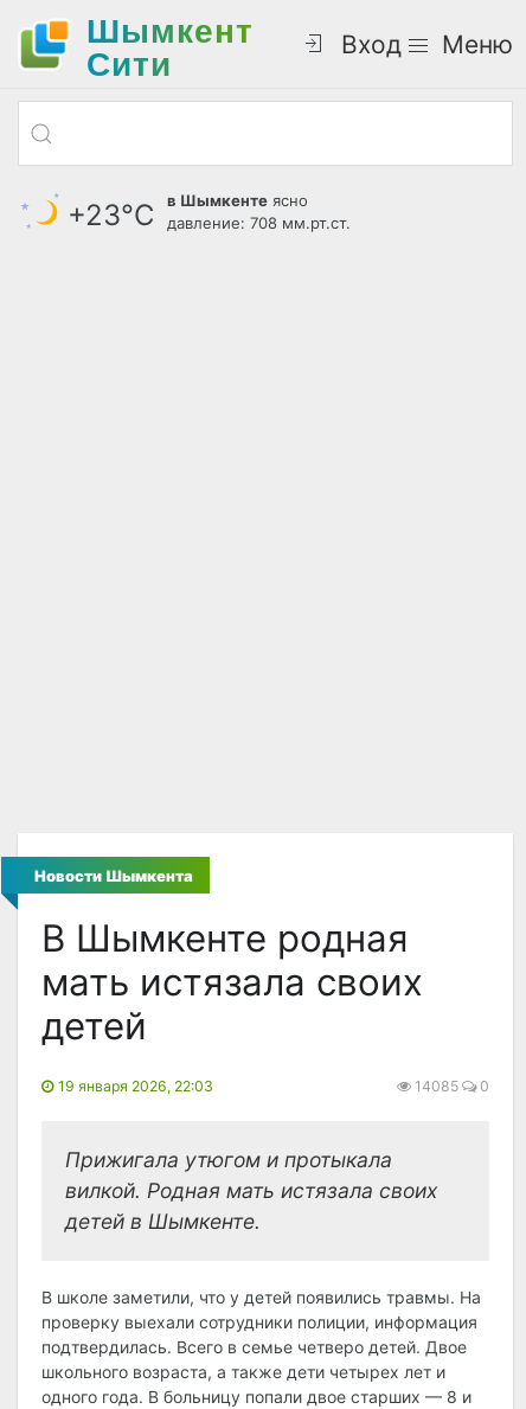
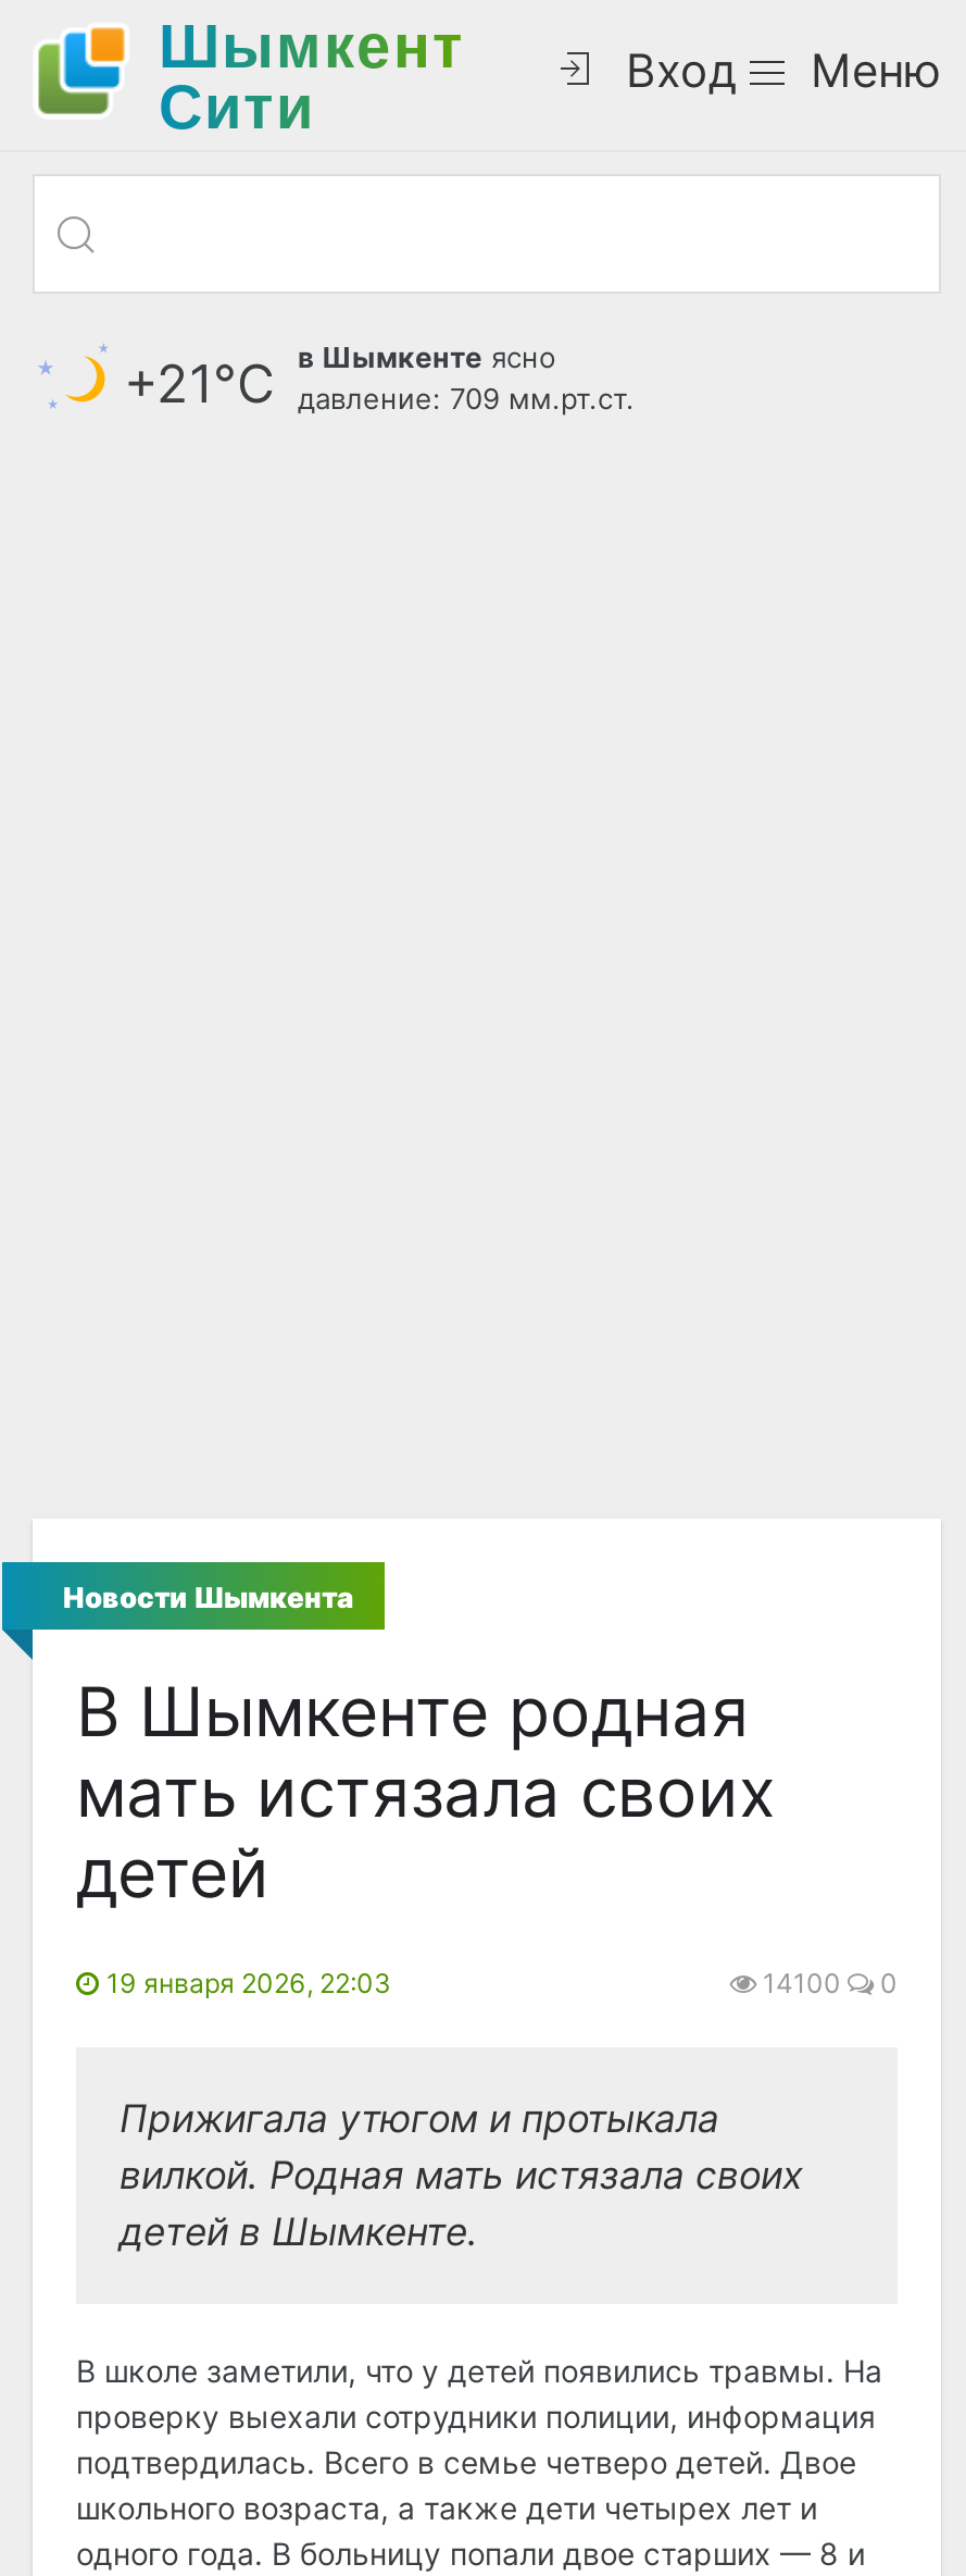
[68,198,154,232] +23°С -> [124,352,274,416] +21°С
[167,213,351,232] давление: 708 мм.рт.ст. -> [298,381,635,416] давление: 709 мм.рт.ст.
[411,1077,489,1095] 14085 0 -> [756,1967,898,2000] 14100 0

